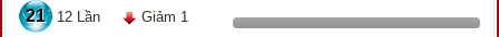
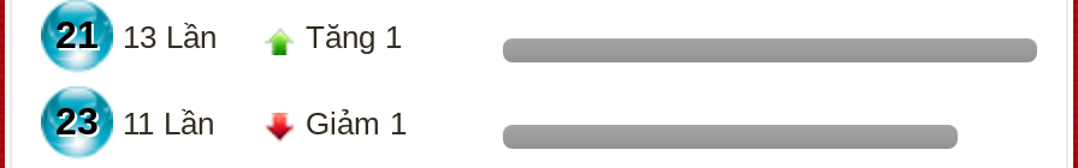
[57,9,100,25] 12 Lần -> [55,19,402,142] 13 Lần | Tăng 1 | 23 | 11 Lần

